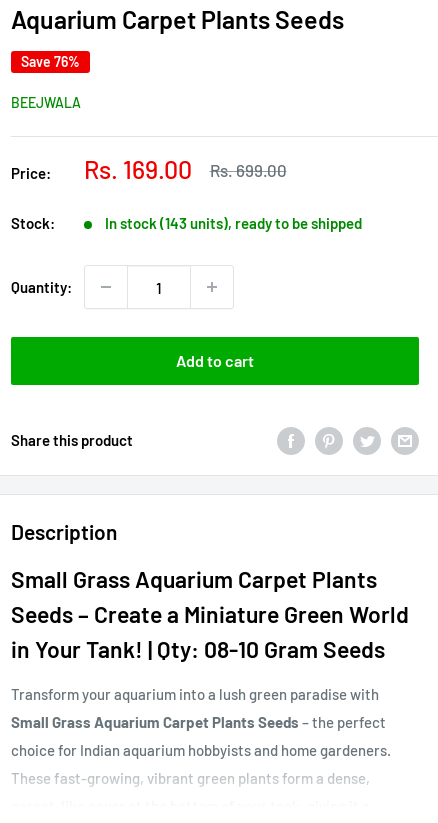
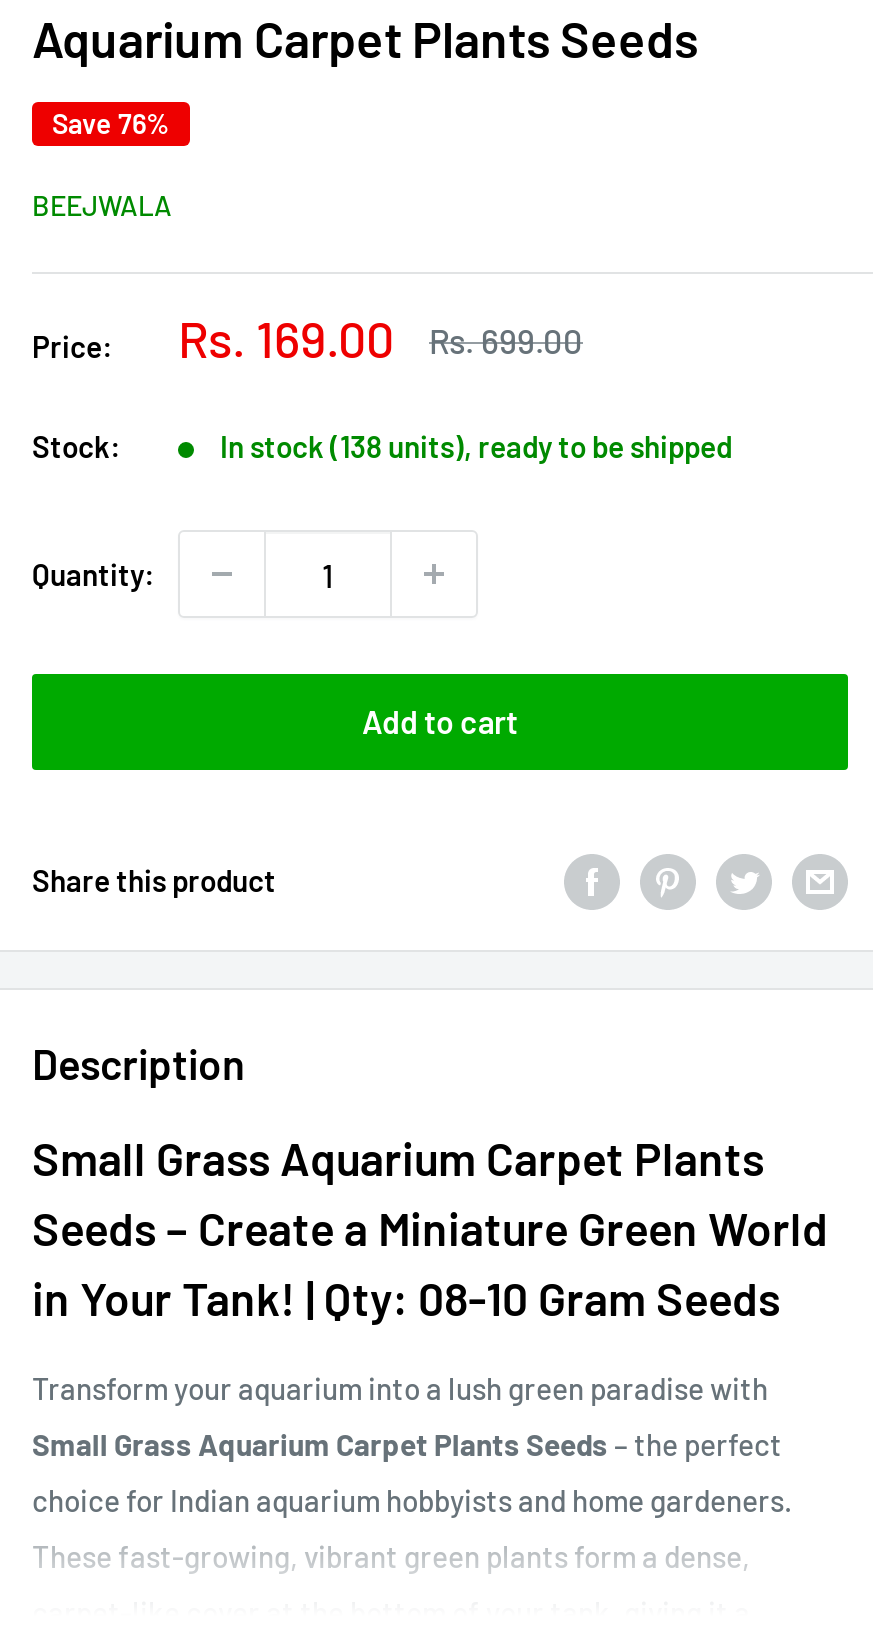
[105,214,362,232] In stock (143 units), ready to be shipped -> [220,428,732,464] In stock (138 units), ready to be shipped

